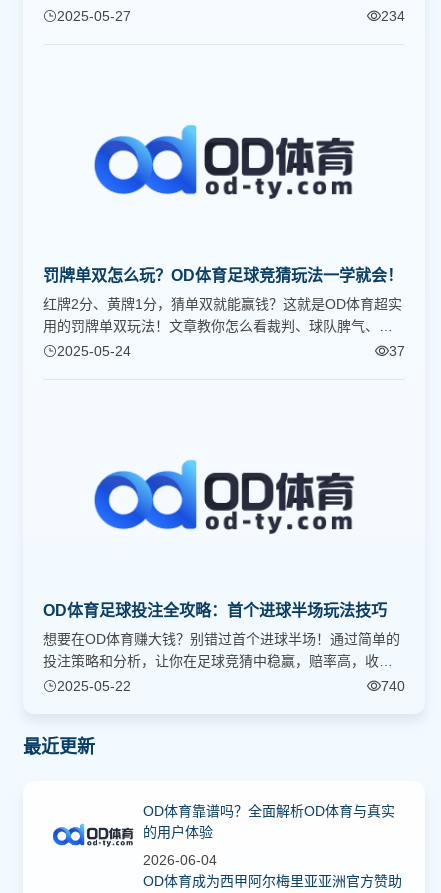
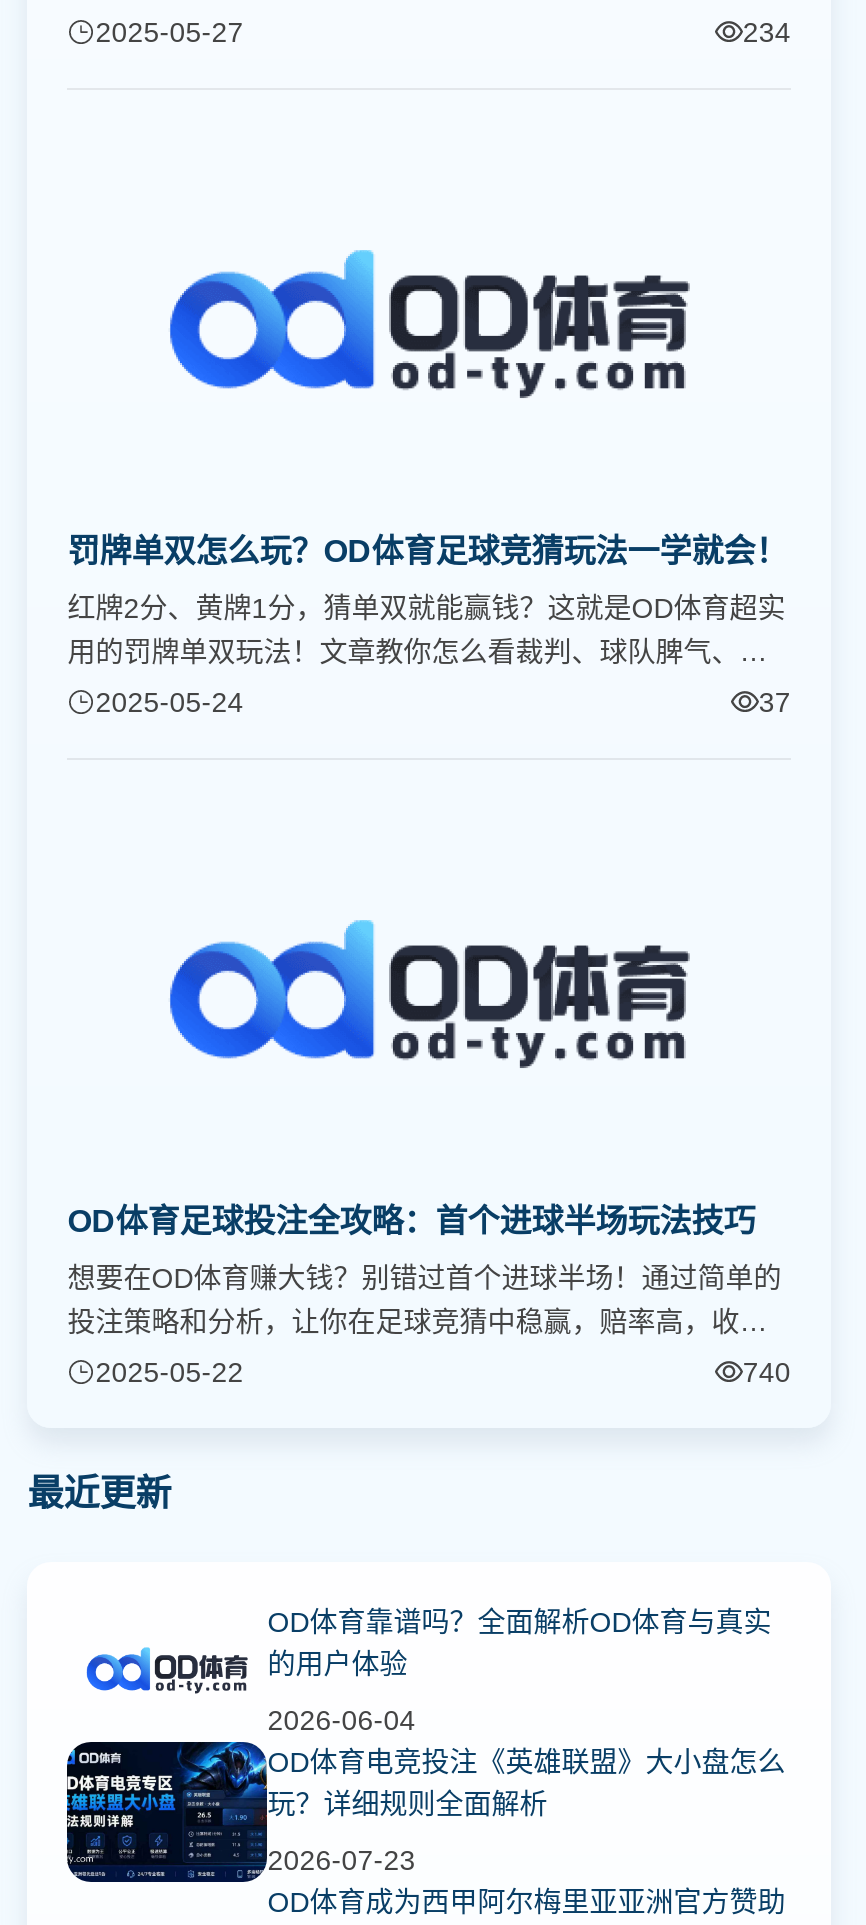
none -> [65,1740,785,1884] [image] | OD体育电竞投注《英雄联盟》大小盘怎么 | 玩？详细规则全面解析 | 2026-07-23

